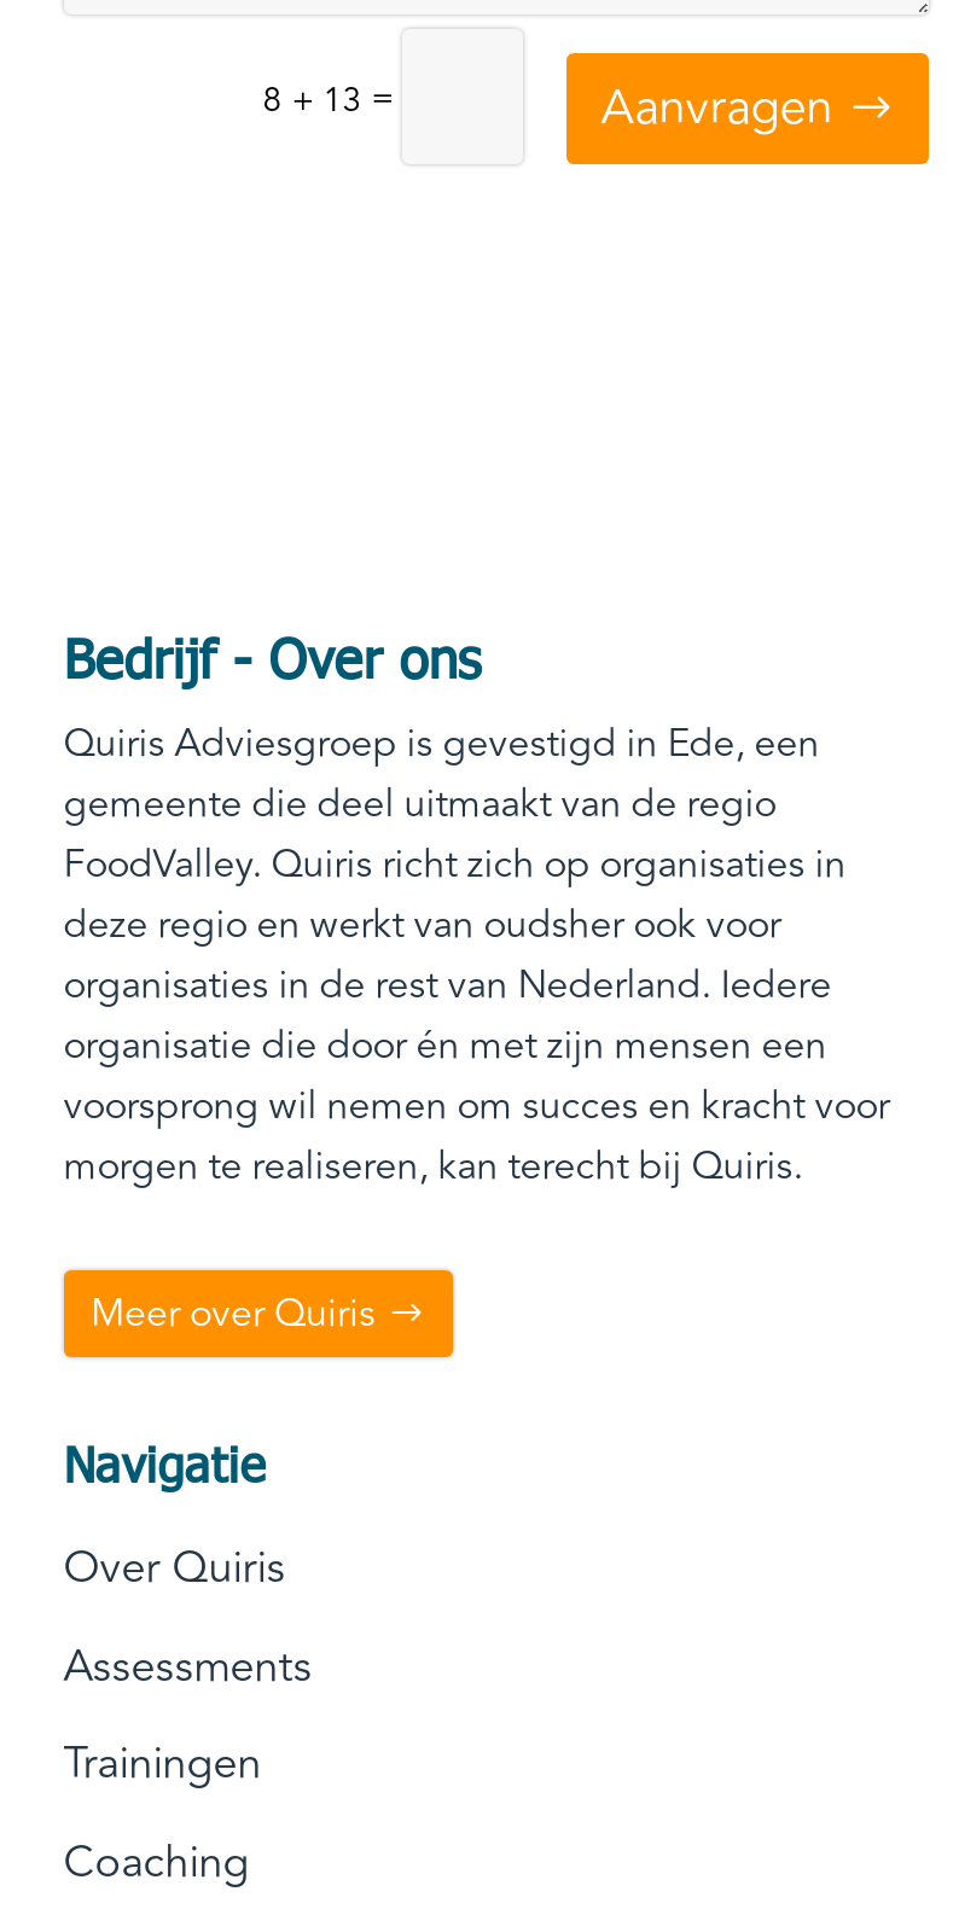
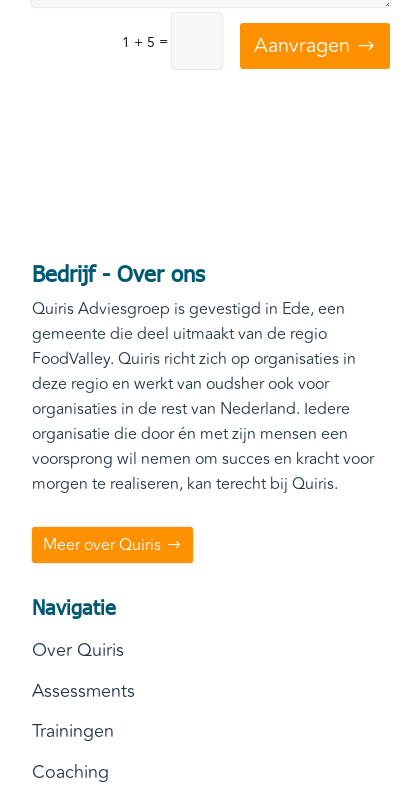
[263,72,403,126] 8 + 13 = -> [122,31,172,53] 1 + 5 =

